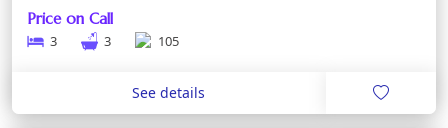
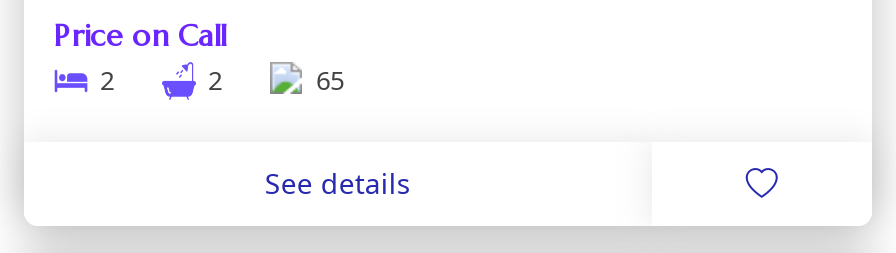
[50,32,57,50] 3 -> [100,62,114,98] 2
[104,32,111,50] 3 -> [208,62,222,98] 2
[158,32,179,50] 105 -> [316,62,344,98] 65

